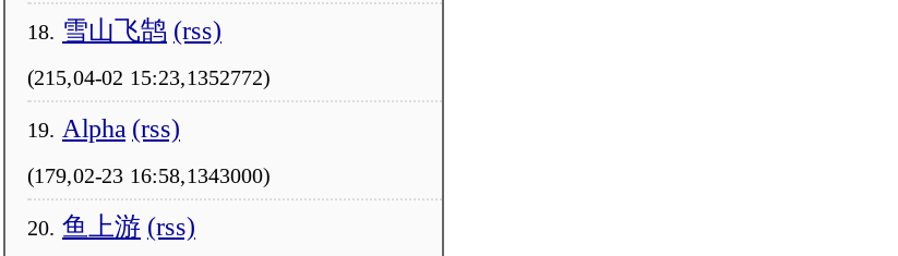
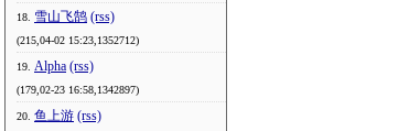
[27,65,270,89] (215,04-02 15:23,1352772) -> [17,34,139,46] (215,04-02 15:23,1352712)
[27,163,270,187] (179,02-23 16:58,1343000) -> [17,84,139,96] (179,02-23 16:58,1342897)

